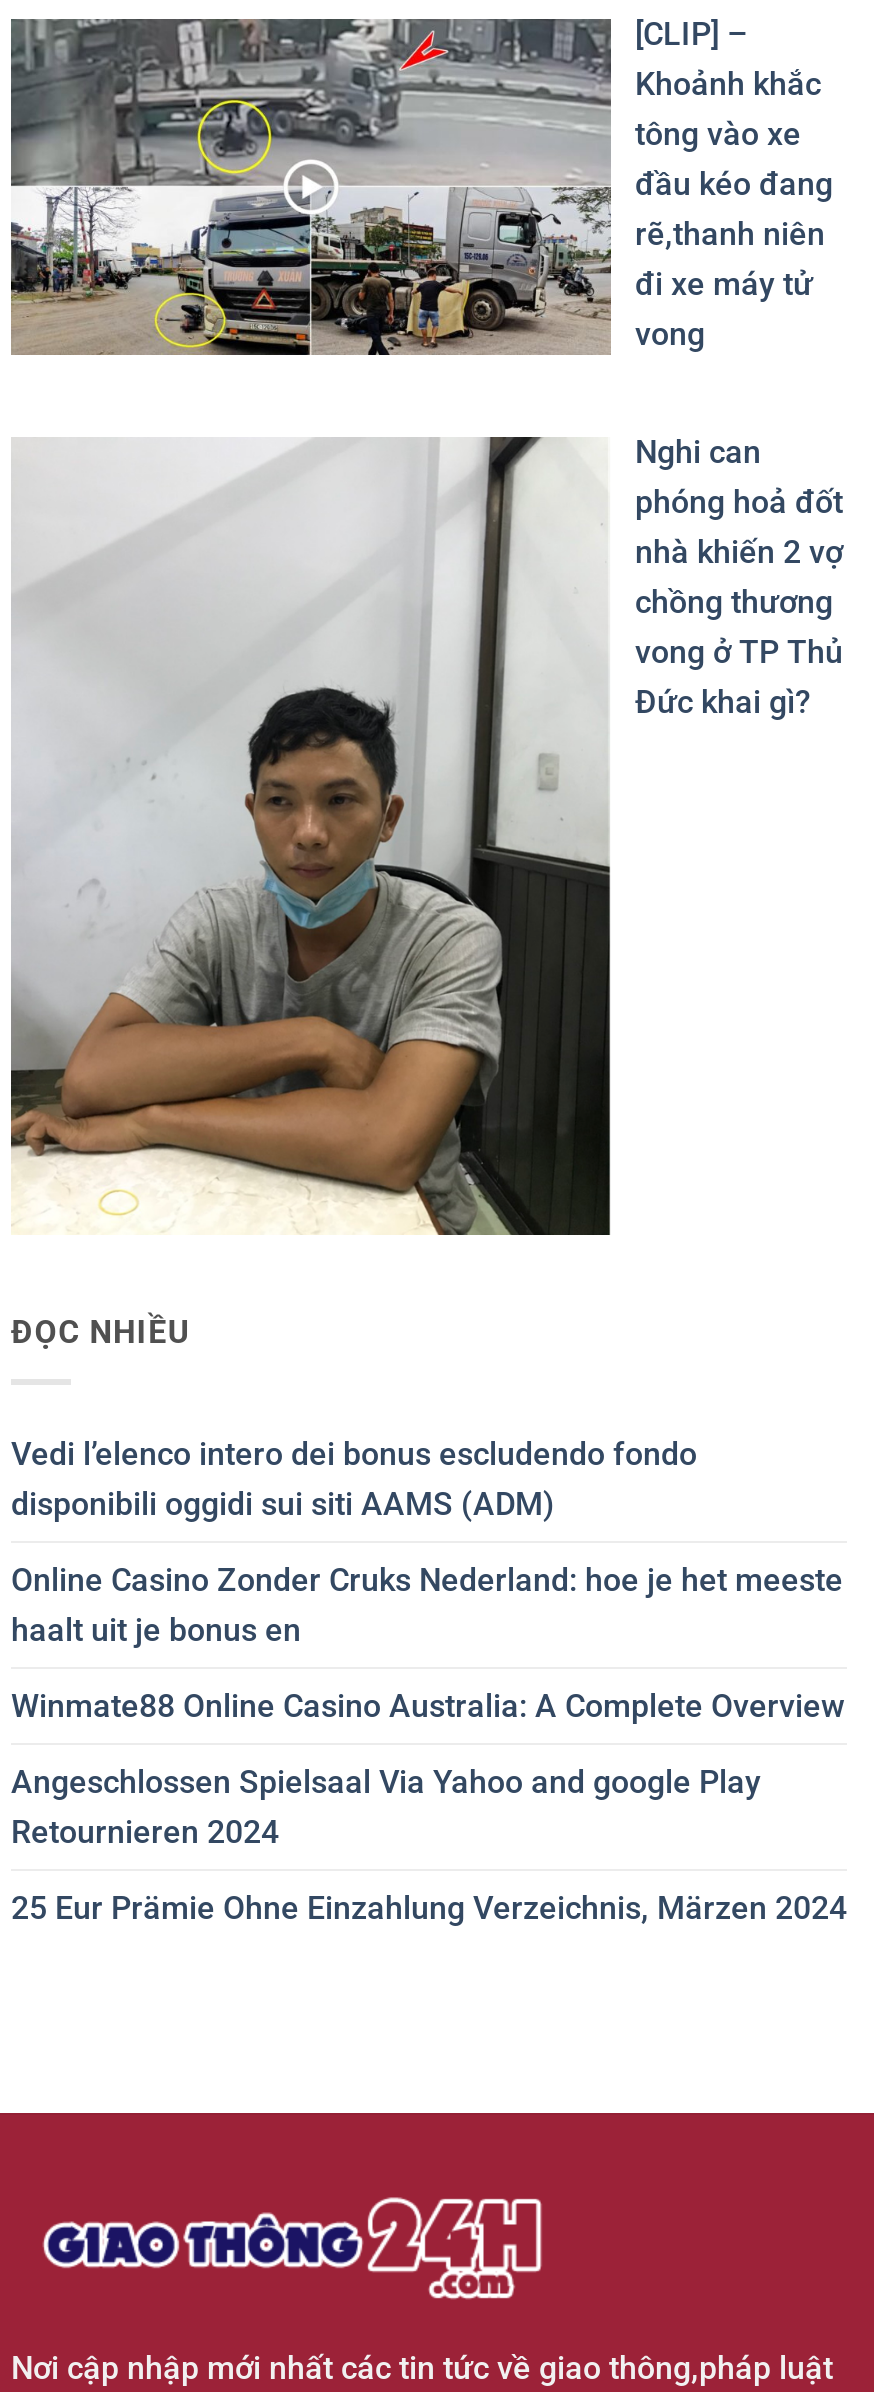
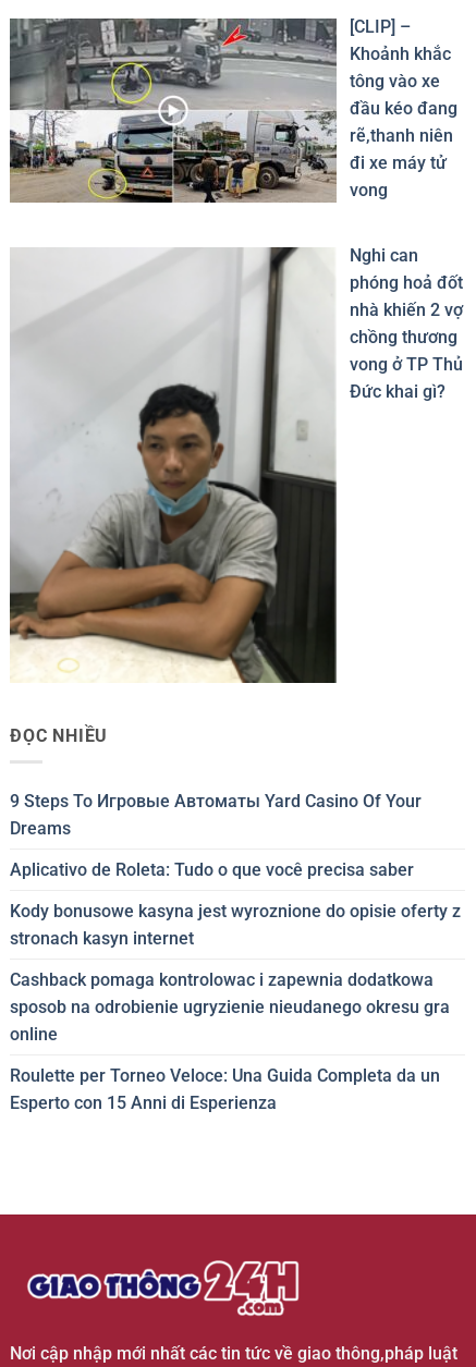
[11,1434,697,1522] Vedi l’elenco intero dei bonus escludendo fondo | disponibili oggidi sui siti AAMS (ADM) -> [10,791,422,839] 9 Steps To Игровые Автоматы Yard Casino Of Your | Dreams
[11,1560,843,1648] Online Casino Zonder Cruks Nederland: hoe je het meeste | haalt uit je bonus en -> [10,860,414,880] Aplicativo de Roleta: Tudo o que você precisa saber
[11,1686,845,1724] Winmate88 Online Casino Australia: A Complete Overview -> [10,901,461,949] Kody bonusowe kasyna jest wyroznione do opisie oferty z | stronach kasyn internet
[11,1762,761,1850] Angeschlossen Spielsaal Via Yahoo and google Play | Retournieren 2024 -> [10,970,450,1045] Cashback pomaga kontrolowac i zapewnia dodatkowa | sposob na odrobienie ugryzienie nieudanego okresu gra | online
[11,1888,847,1926] 25 Eur Prämie Ohne Einzahlung Verzeichnis, Märzen 2024 -> [10,1066,440,1114] Roulette per Torneo Veloce: Una Guida Completa da un | Esperto con 15 Anni di Esperienza

